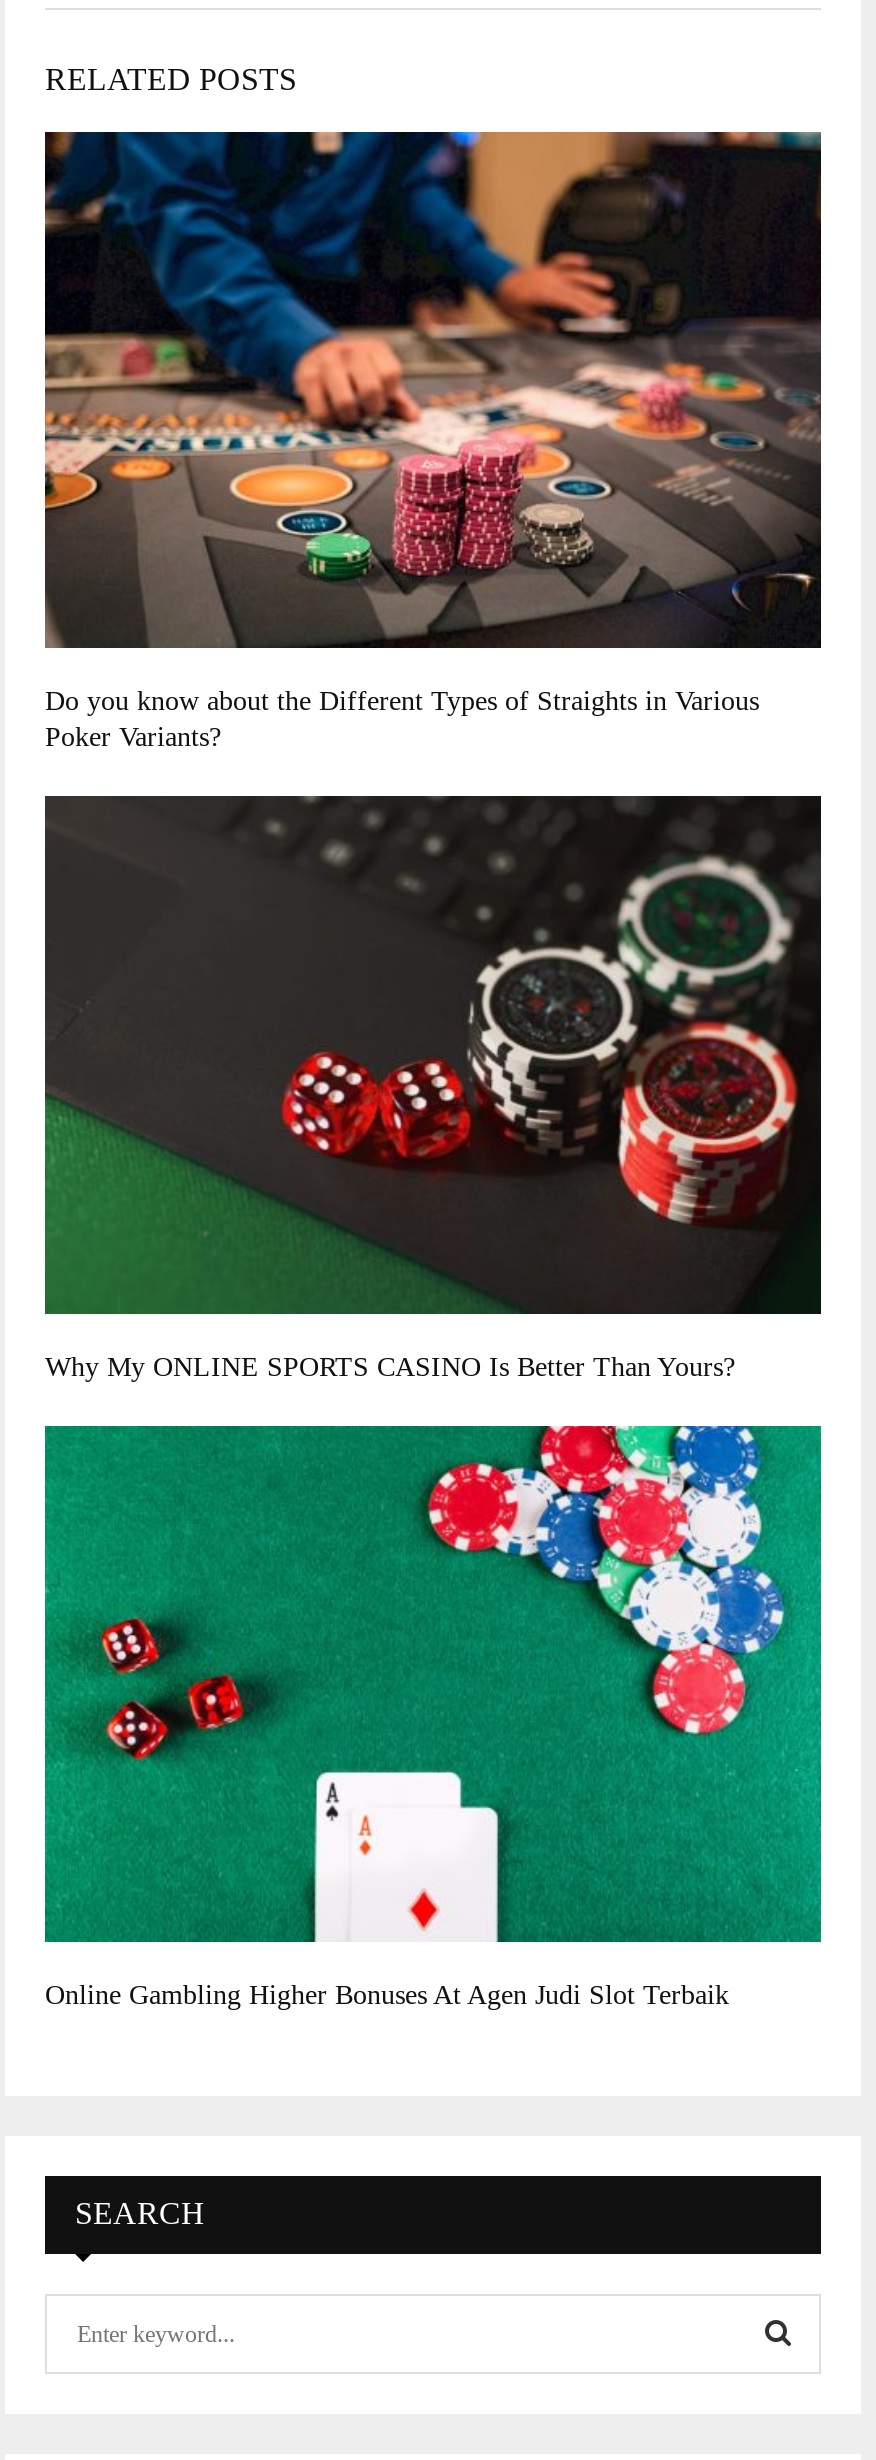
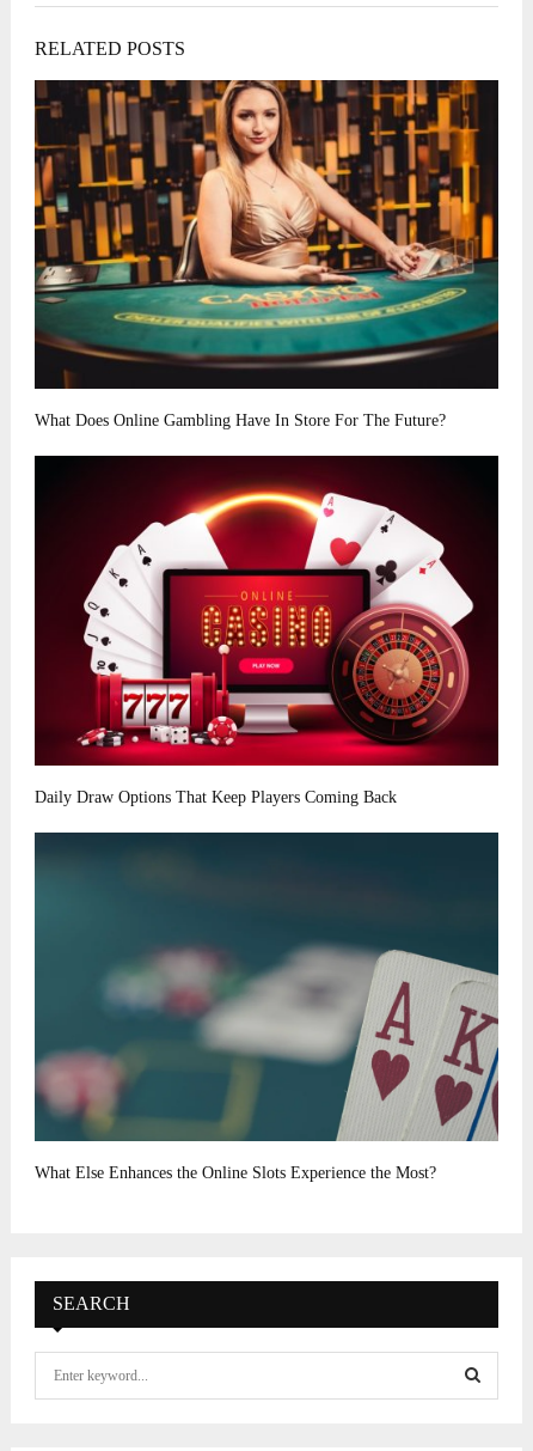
[43,130,821,752] [image] | Do you know about the Different Types of Straights in Various | Poker Variants? -> [33,79,498,430] [image] | What Does Online Gambling Have In Store For The Future?
[43,796,821,1382] [image] | Why My ONLINE SPORTS CASINO Is Better Than Yours? -> [33,456,498,806] [image] | Daily Draw Options That Keep Players Coming Back
[45,1424,823,2011] [image] | Online Gambling Higher Bonuses At Agen Judi Slot Terbaik -> [35,831,500,1182] [image] | What Else Enhances the Online Slots Experience the Most?

